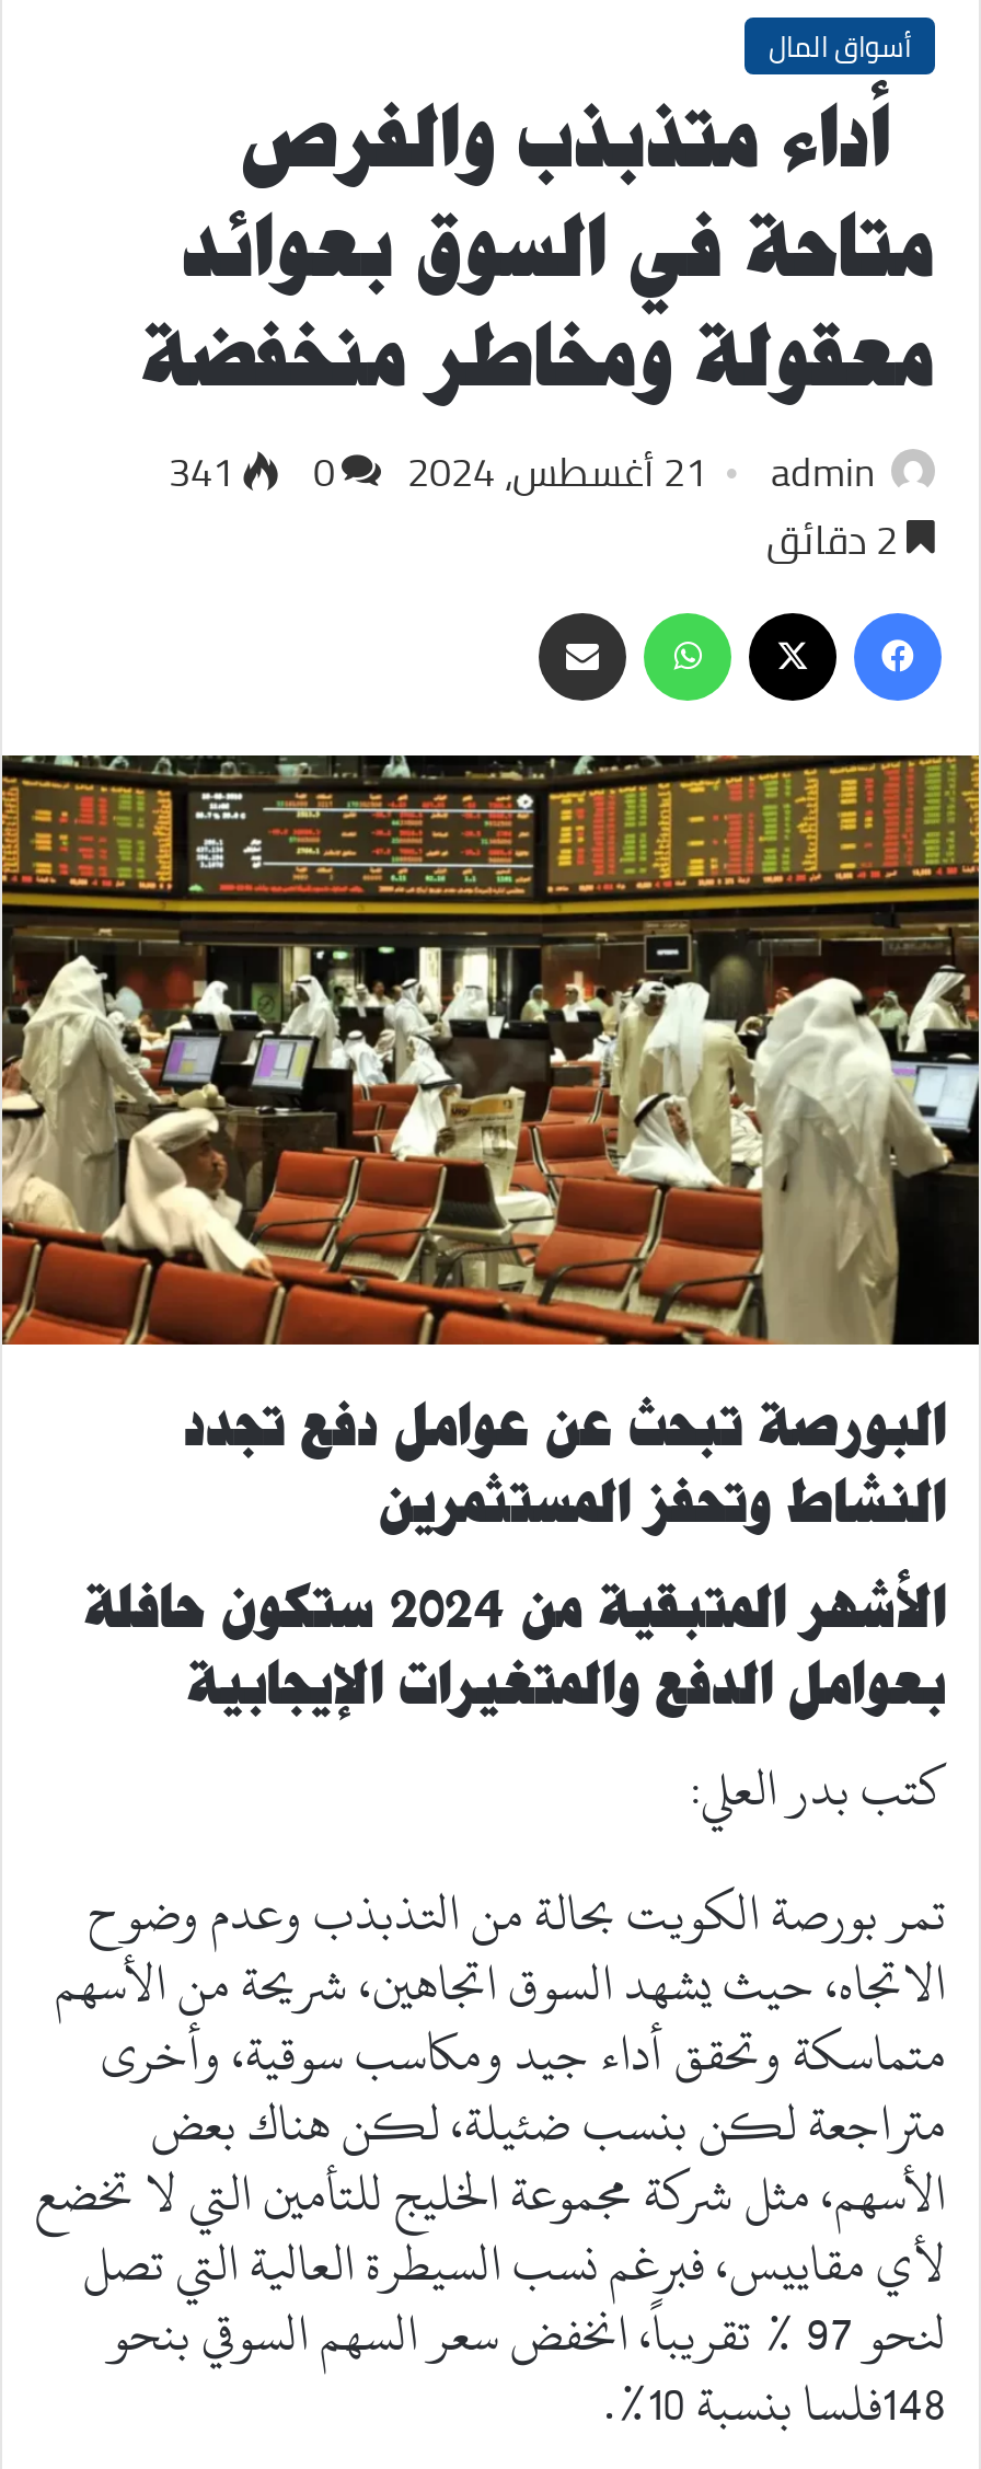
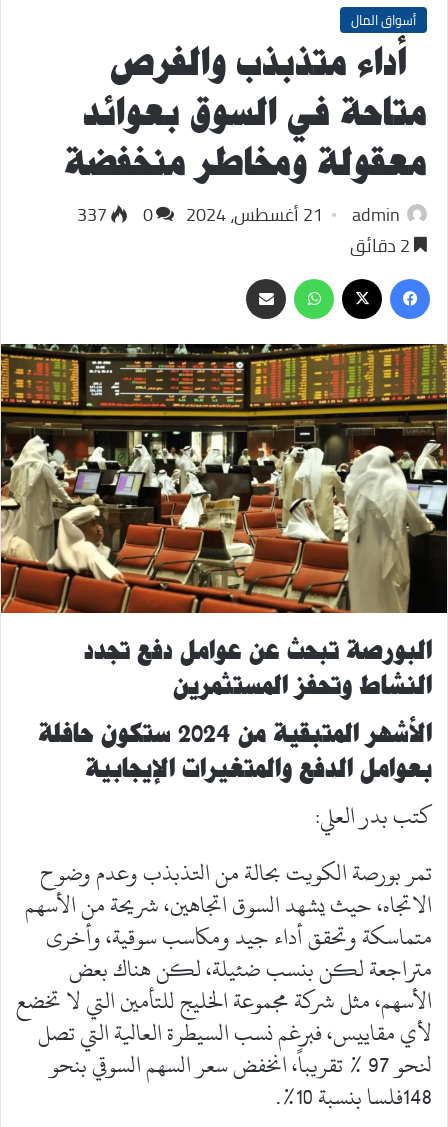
[169,436,234,508] 341 -> [77,198,107,231] 337

